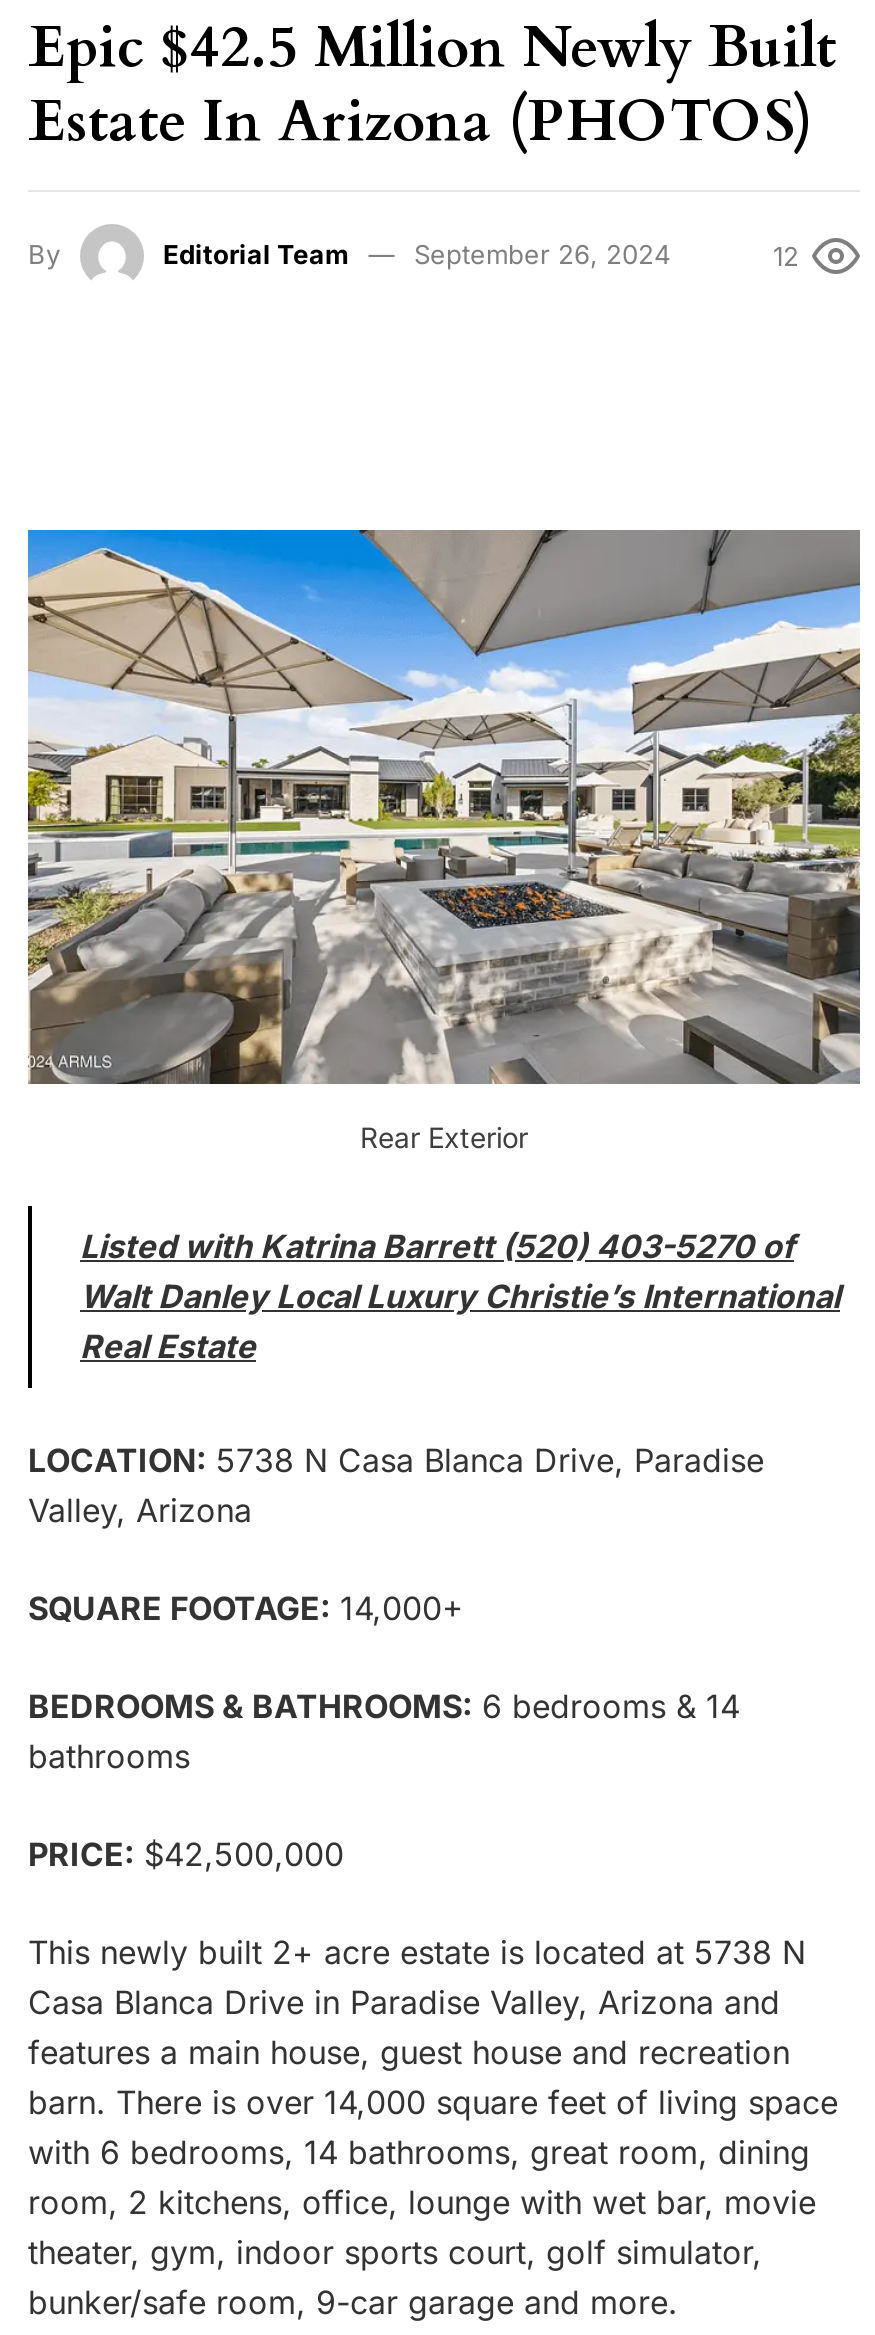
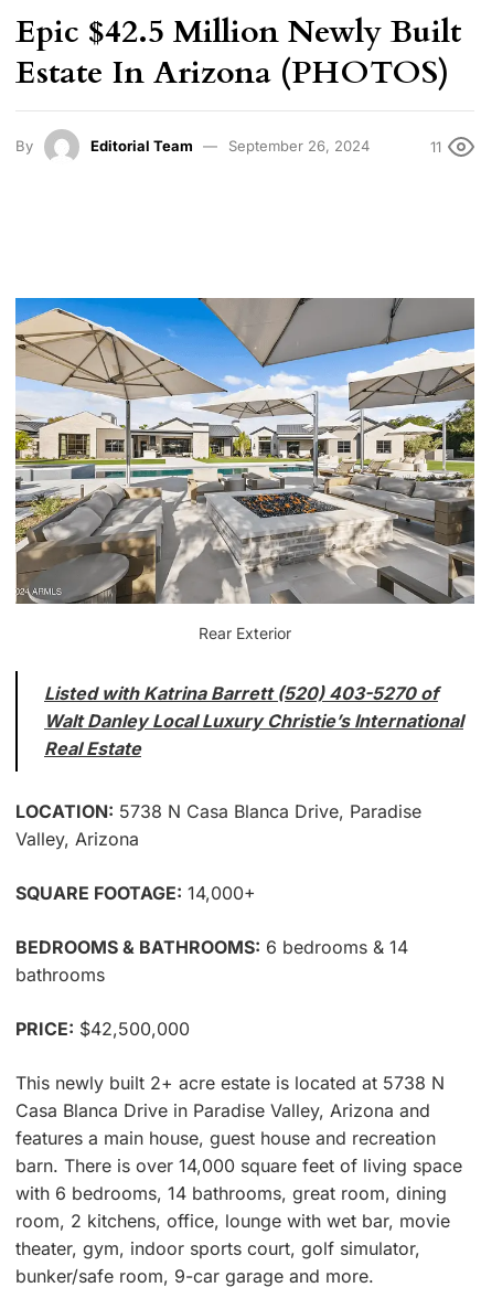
[773,239,799,271] 12 -> [430,138,441,155] 11

